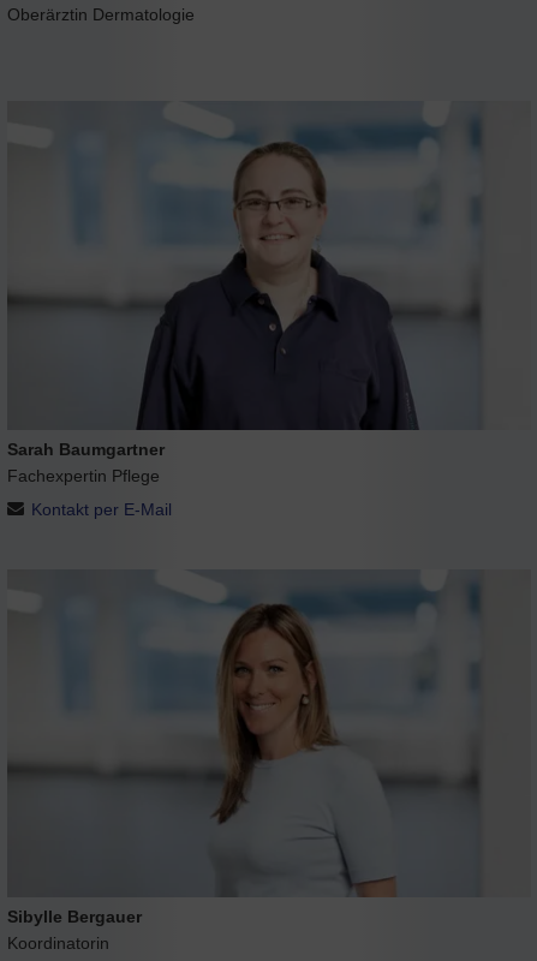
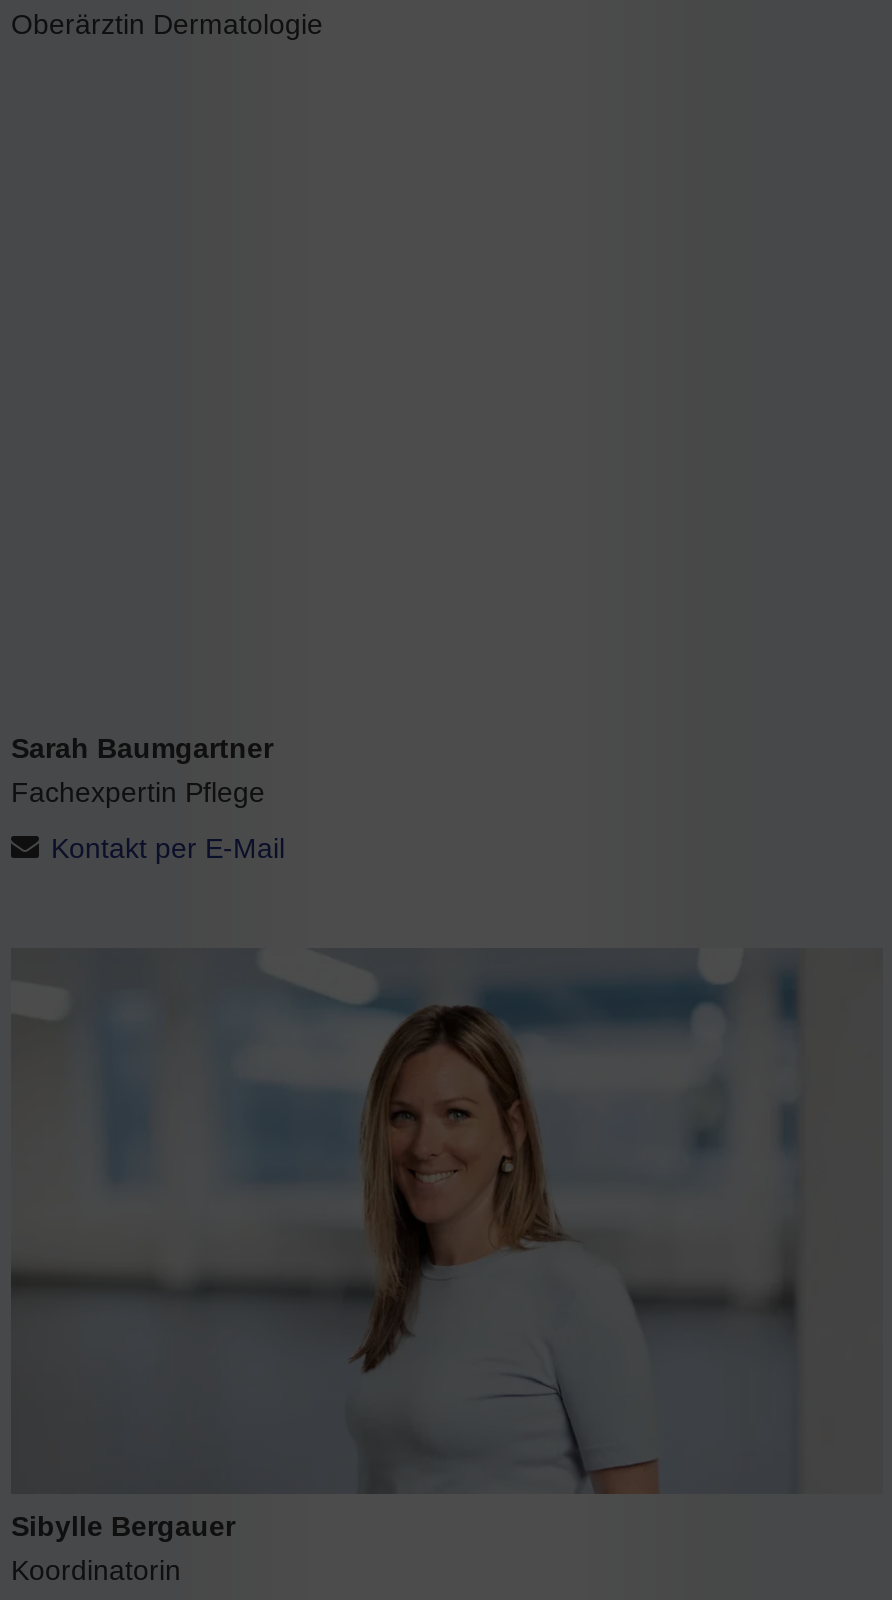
[6,101,484,431] [image] -> none

